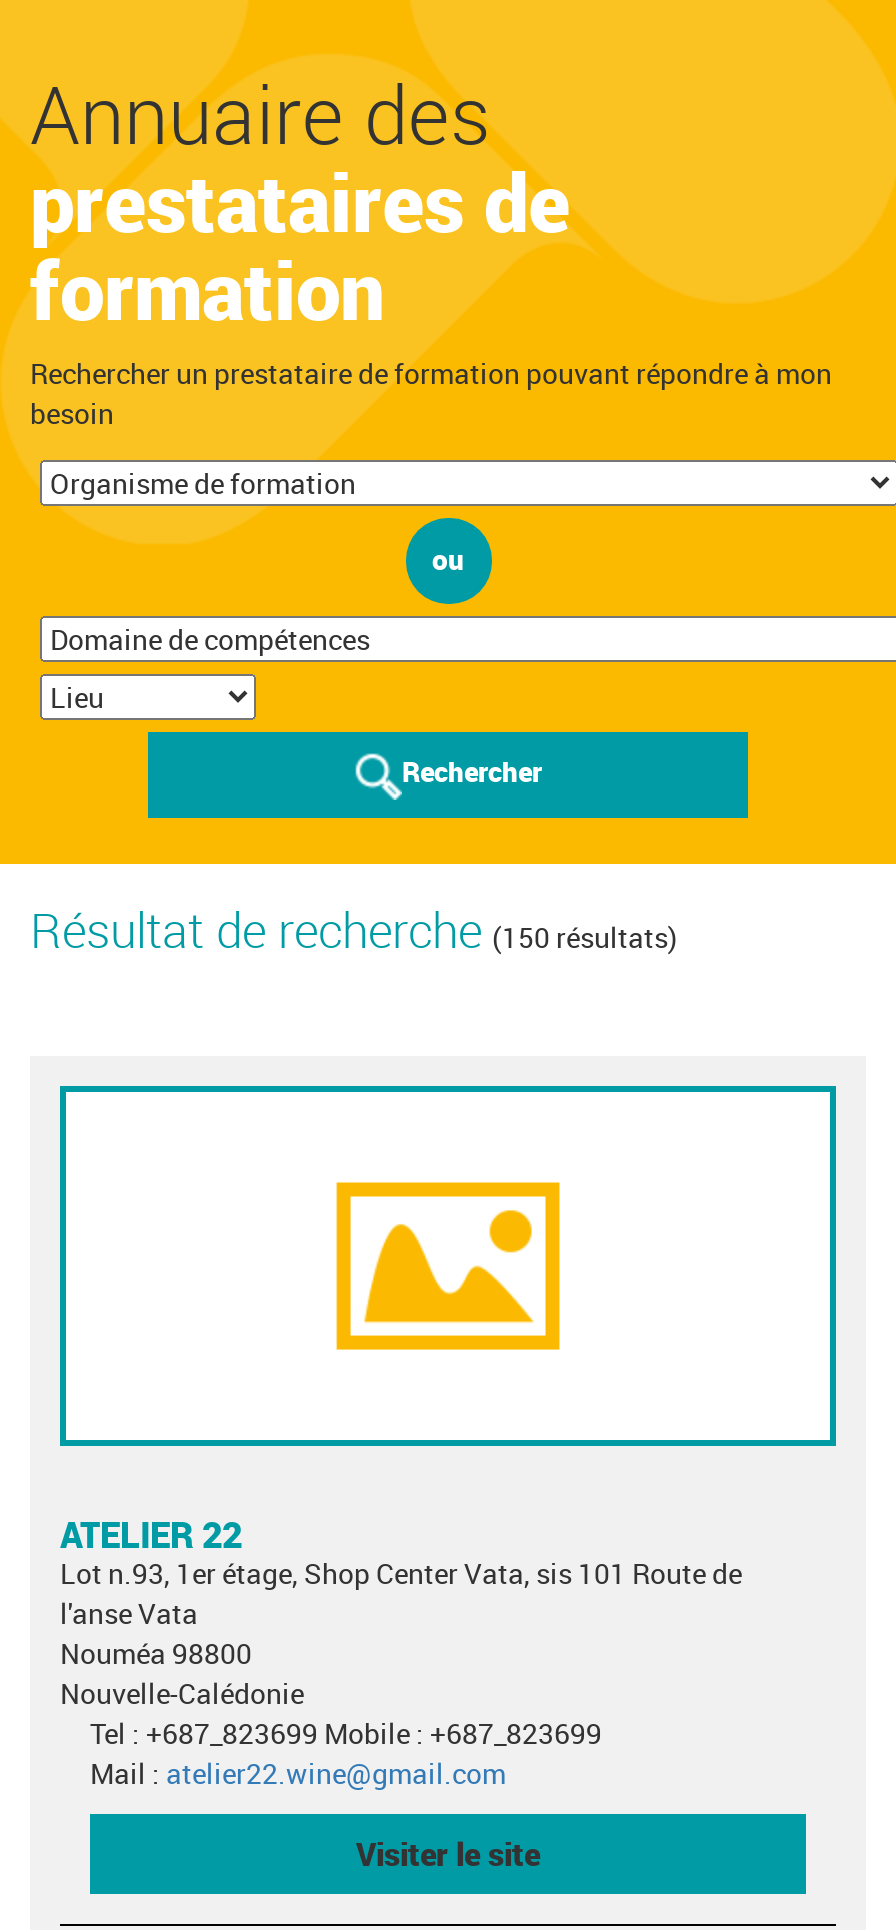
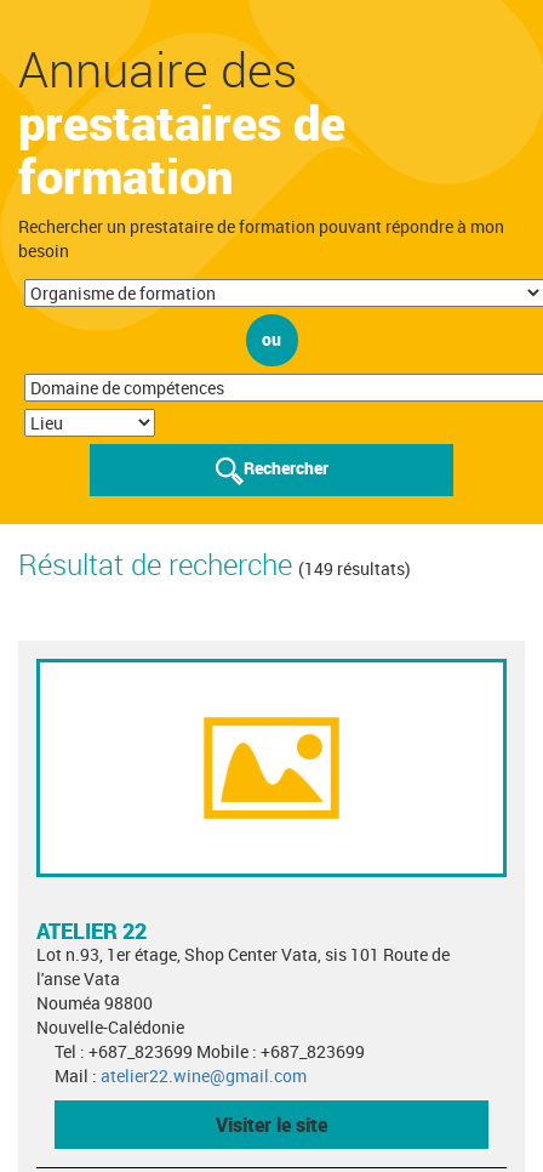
[30,898,678,962] Résultat de recherche (150 résultats) -> [18,545,411,584] Résultat de recherche (149 résultats)

